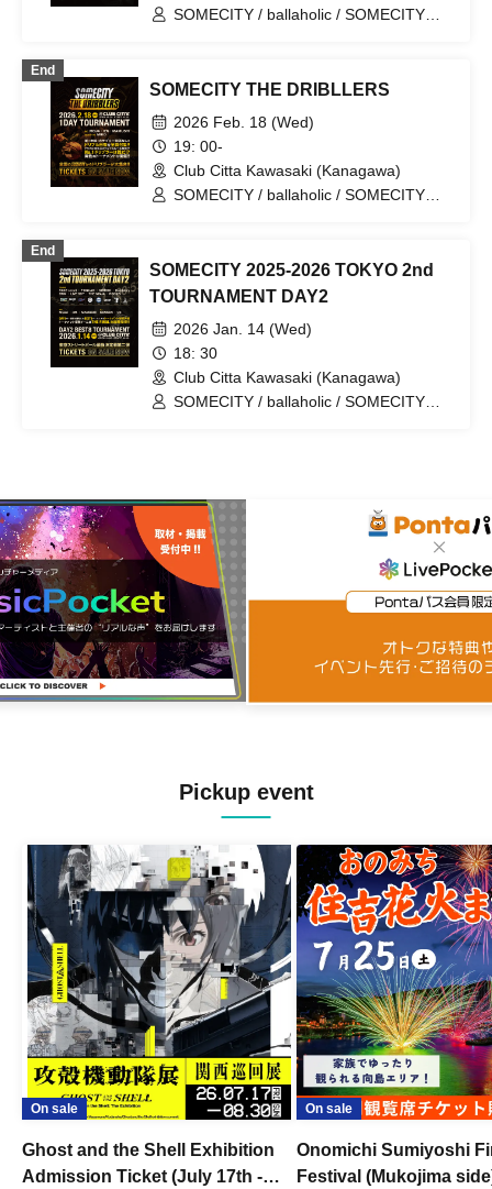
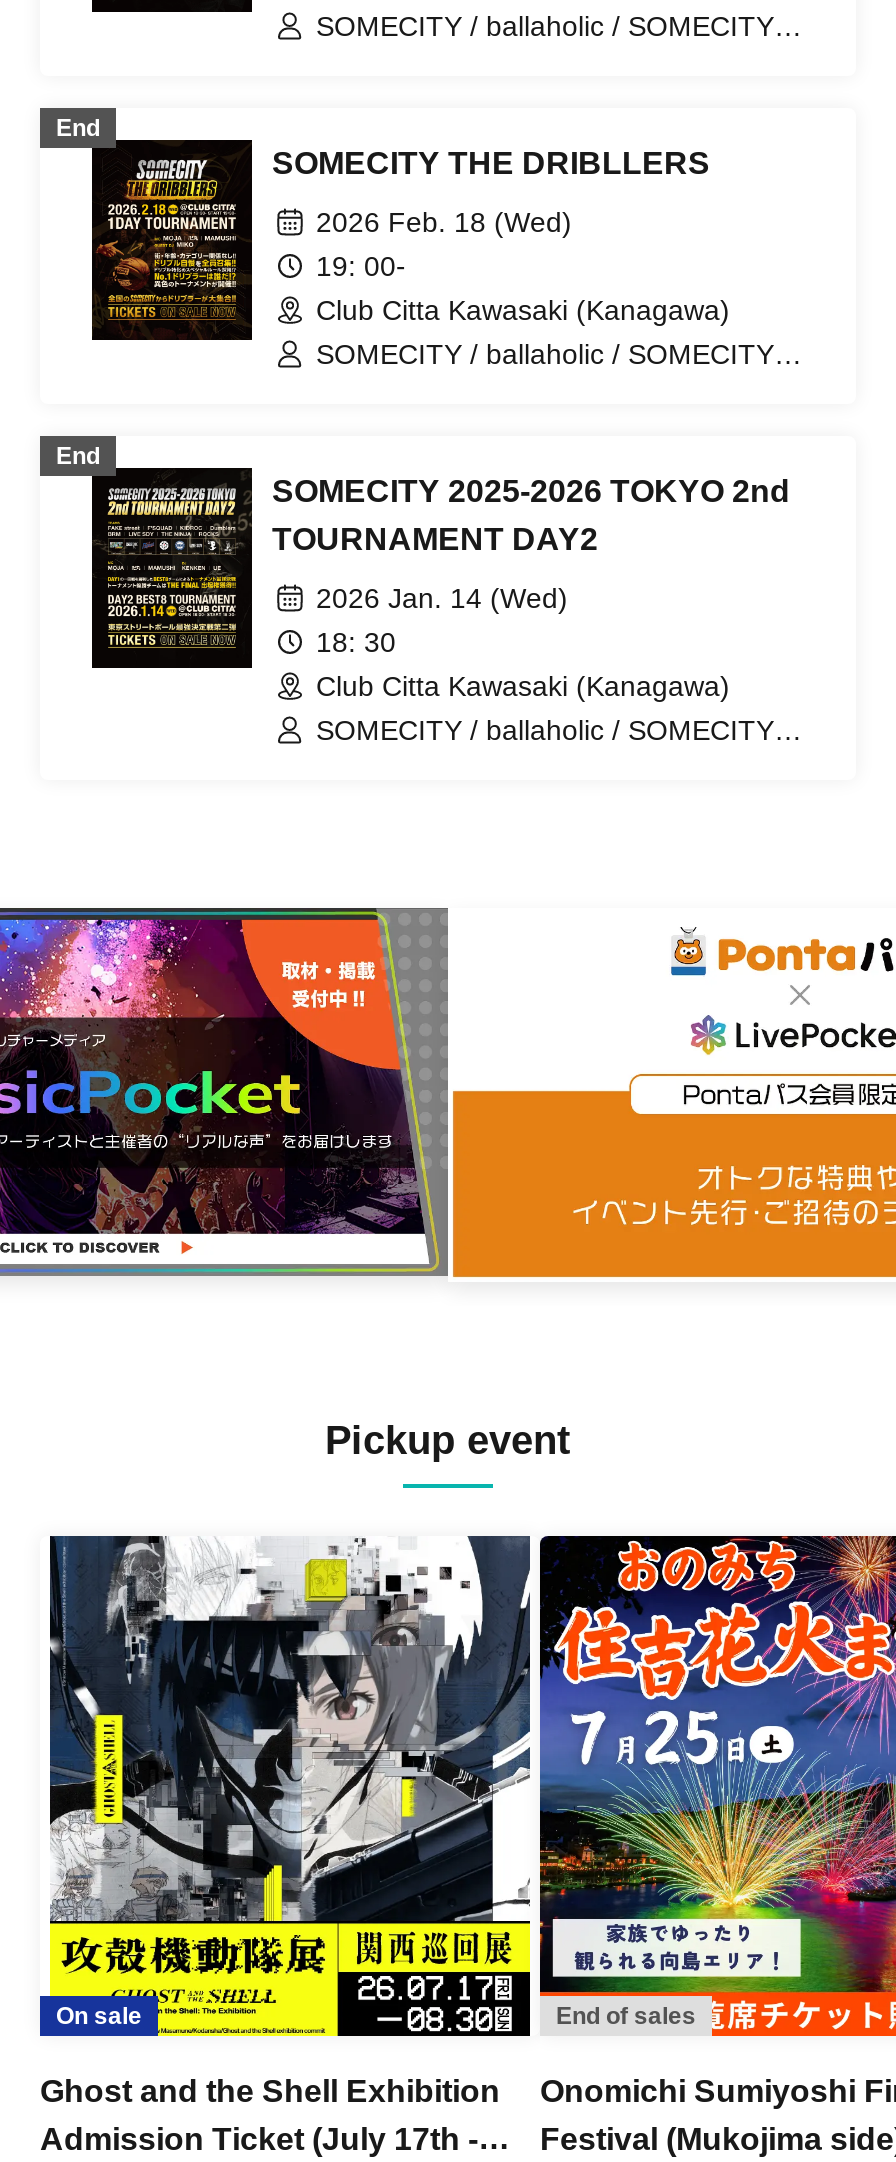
[305,1101,353,1116] On sale -> [556,2001,696,2029] End of sales

